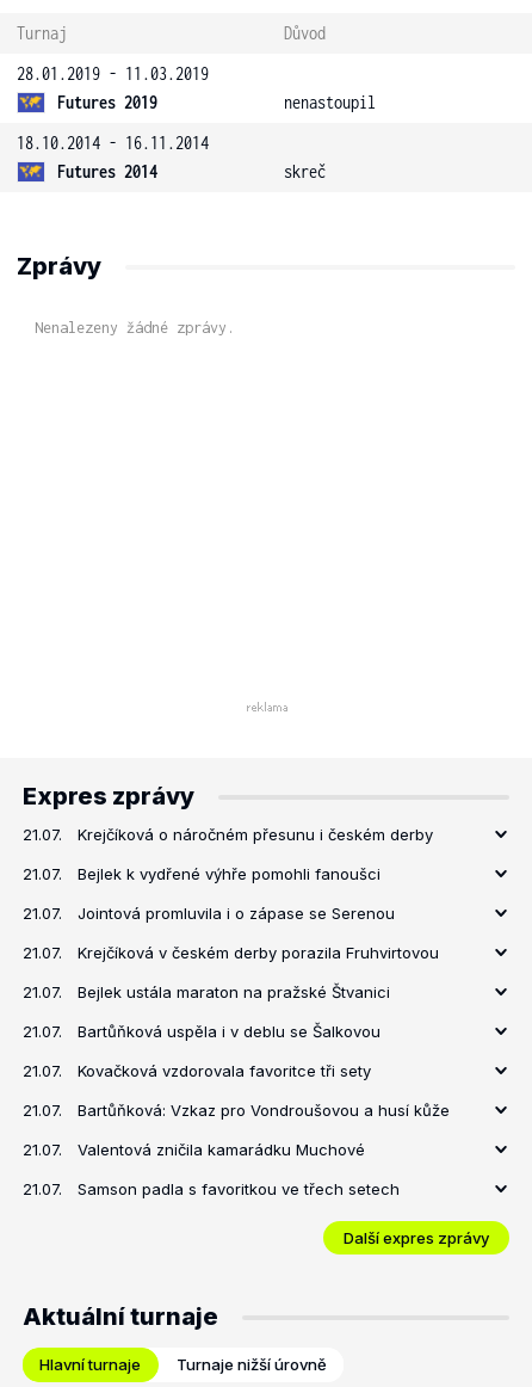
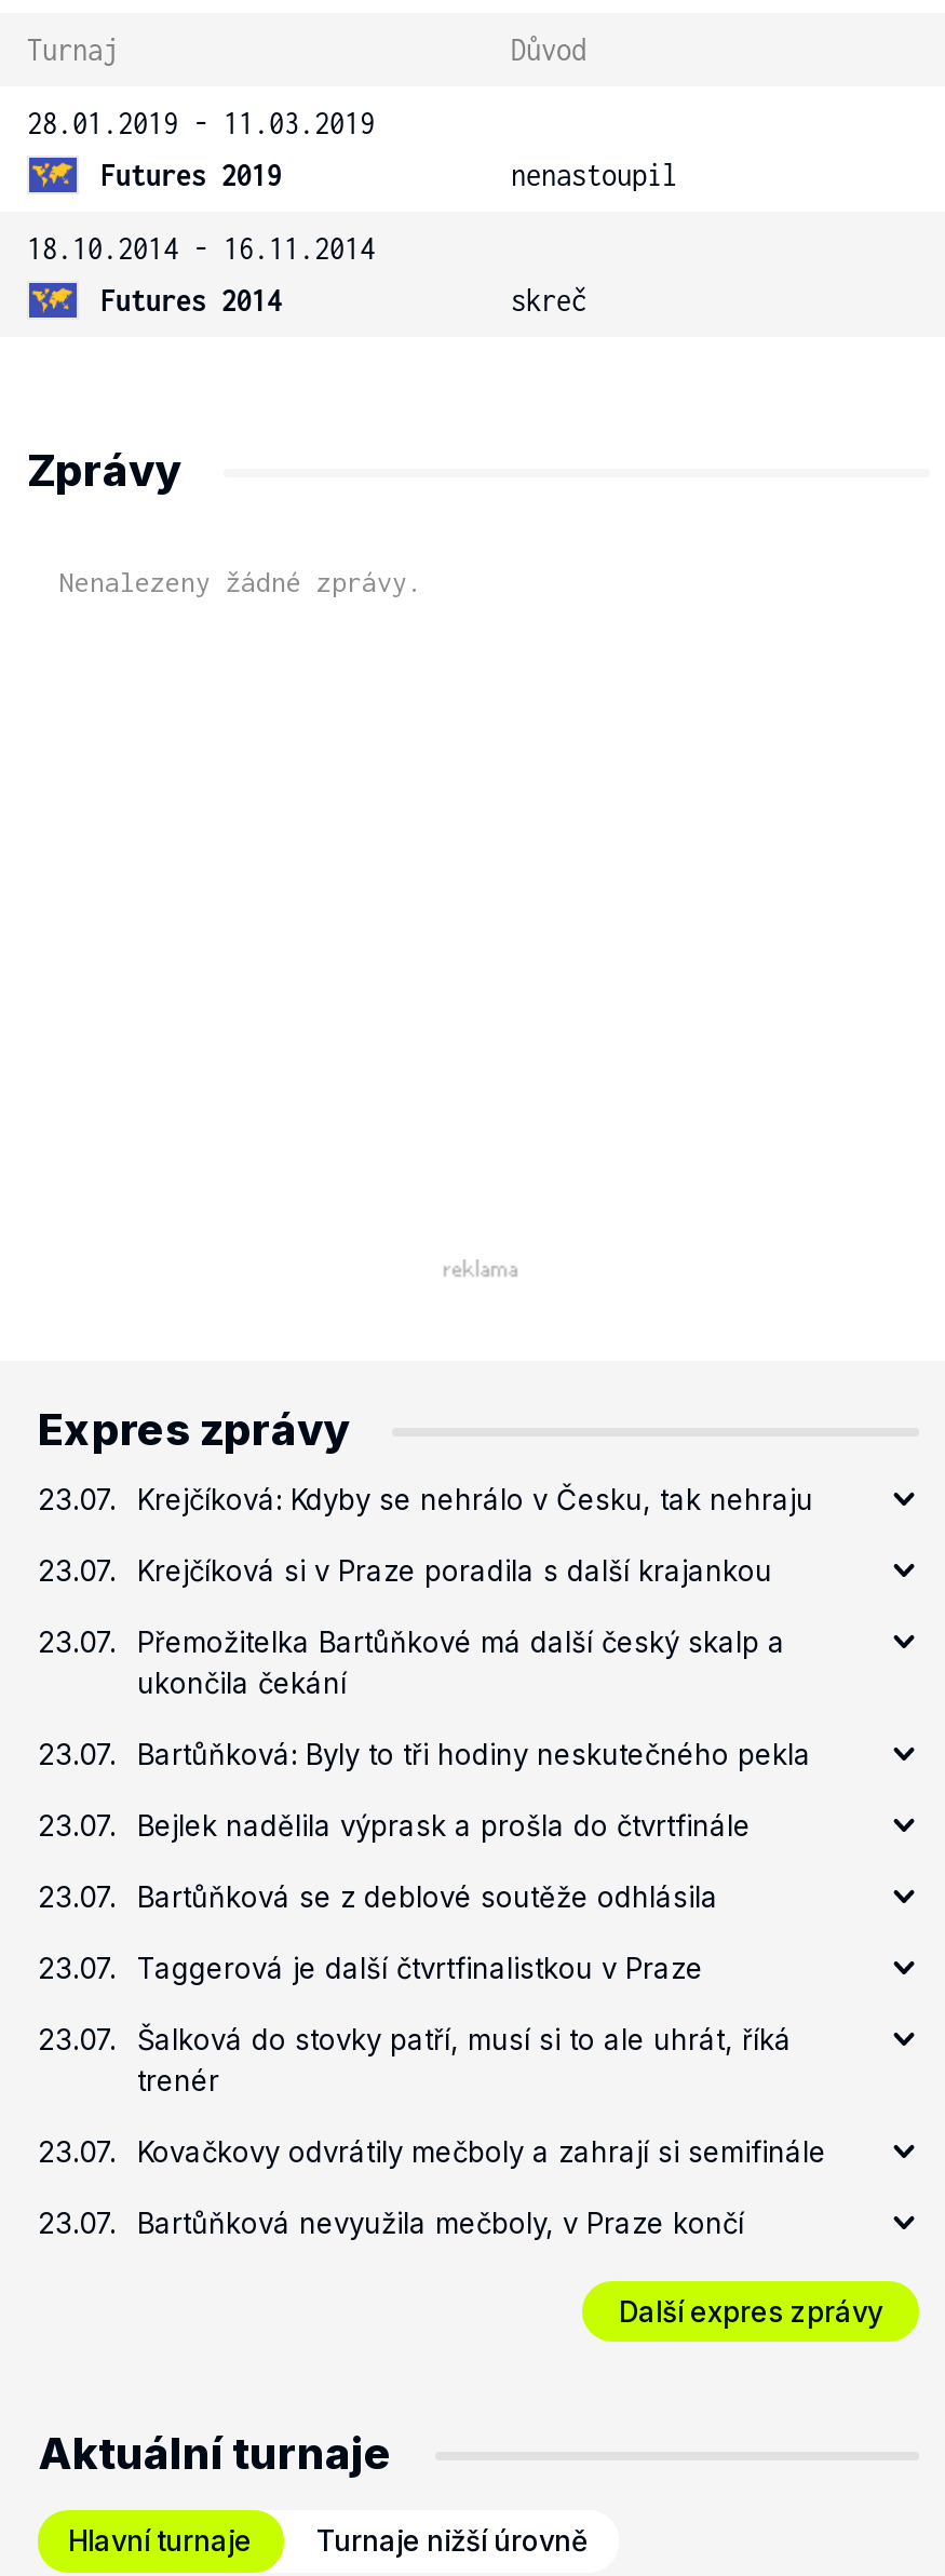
[23,825,433,844] 21.07. | Krejčíková o náročném přesunu i českém derby -> [38,1482,813,1516] 23.07. | Krejčíková: Kdyby se nehrálo v Česku, tak nehraju
[23,864,381,883] 21.07. | Bejlek k vydřené výhře pomohli fanoušci -> [38,1553,772,1588] 23.07. | Krejčíková si v Praze poradila s další krajankou
[23,904,395,923] 21.07. | Jointová promluvila i o zápase se Serenou -> [38,1624,785,1700] 23.07. | Přemožitelka Bartůňkové má další český skalp a | ukončila čekání
[23,943,439,962] 21.07. | Krejčíková v českém derby porazila Fruhvirtovou -> [38,1737,811,1771] 23.07. | Bartůňková: Byly to tři hodiny neskutečného pekla
[23,982,390,1001] 21.07. | Bejlek ustála maraton na pražské Štvanici -> [38,1808,751,1843] 23.07. | Bejlek nadělila výprask a prošla do čtvrtfinále
[23,1022,381,1041] 21.07. | Bartůňková uspěla i v deblu se Šalkovou -> [38,1879,718,1914] 23.07. | Bartůňková se z deblové soutěže odhlásila
[23,1061,371,1080] 21.07. | Kovačková vzdorovala favoritce tři sety -> [38,1951,703,1985] 23.07. | Taggerová je další čtvrtfinalistkou v Praze
[23,1101,450,1120] 21.07. | Bartůňková: Vzkaz pro Vondroušovou a husí kůže -> [38,2022,792,2098] 23.07. | Šalková do stovky patří, musí si to ale uhrát, říká | trenér
[23,1140,365,1159] 21.07. | Valentová zničila kamarádku Muchové -> [38,2134,826,2169] 23.07. | Kovačkovy odvrátily mečboly a zahrají si semifinále
[23,1179,400,1198] 21.07. | Samson padla s favoritkou ve třech setech -> [38,2206,744,2240] 23.07. | Bartůňková nevyužila mečboly, v Praze končí

